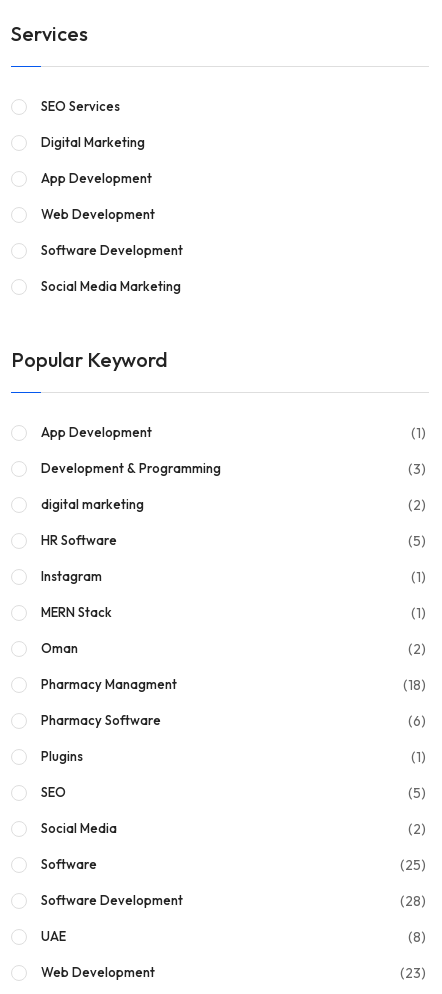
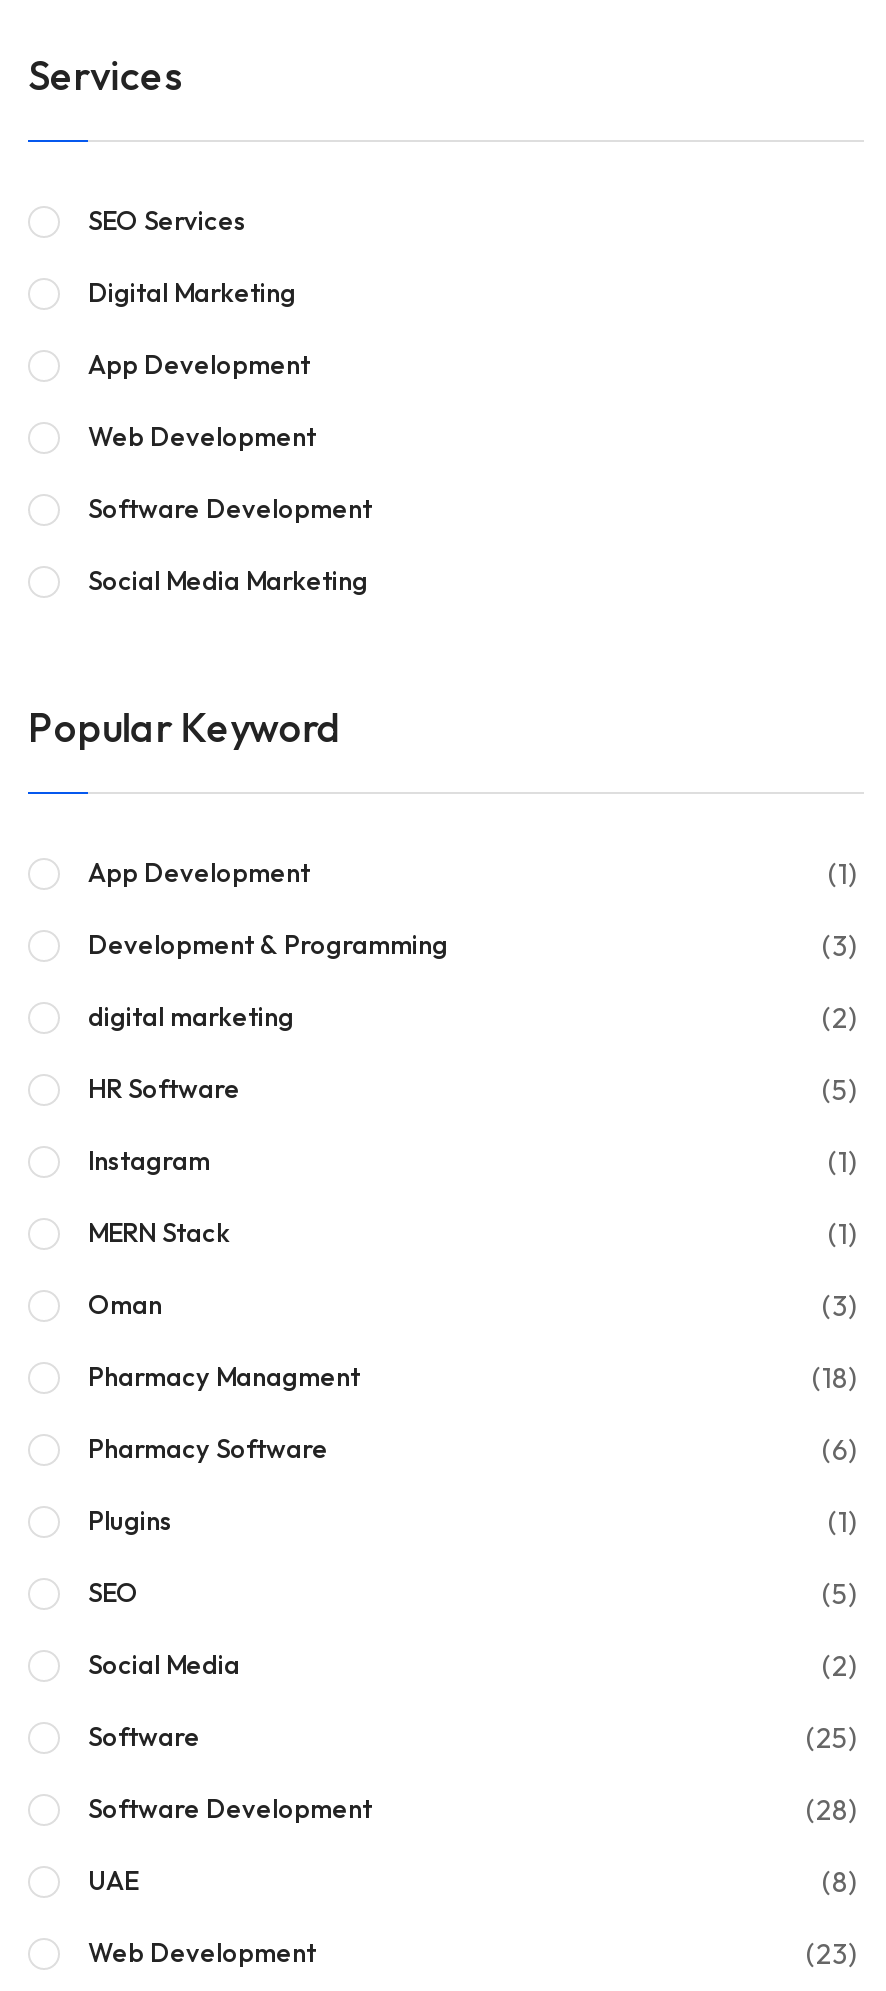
[408,639,429,657] (2) -> [822,1288,864,1324] (3)

